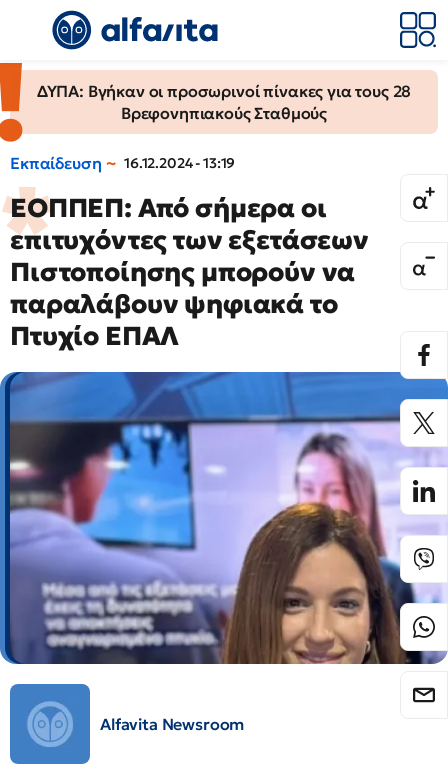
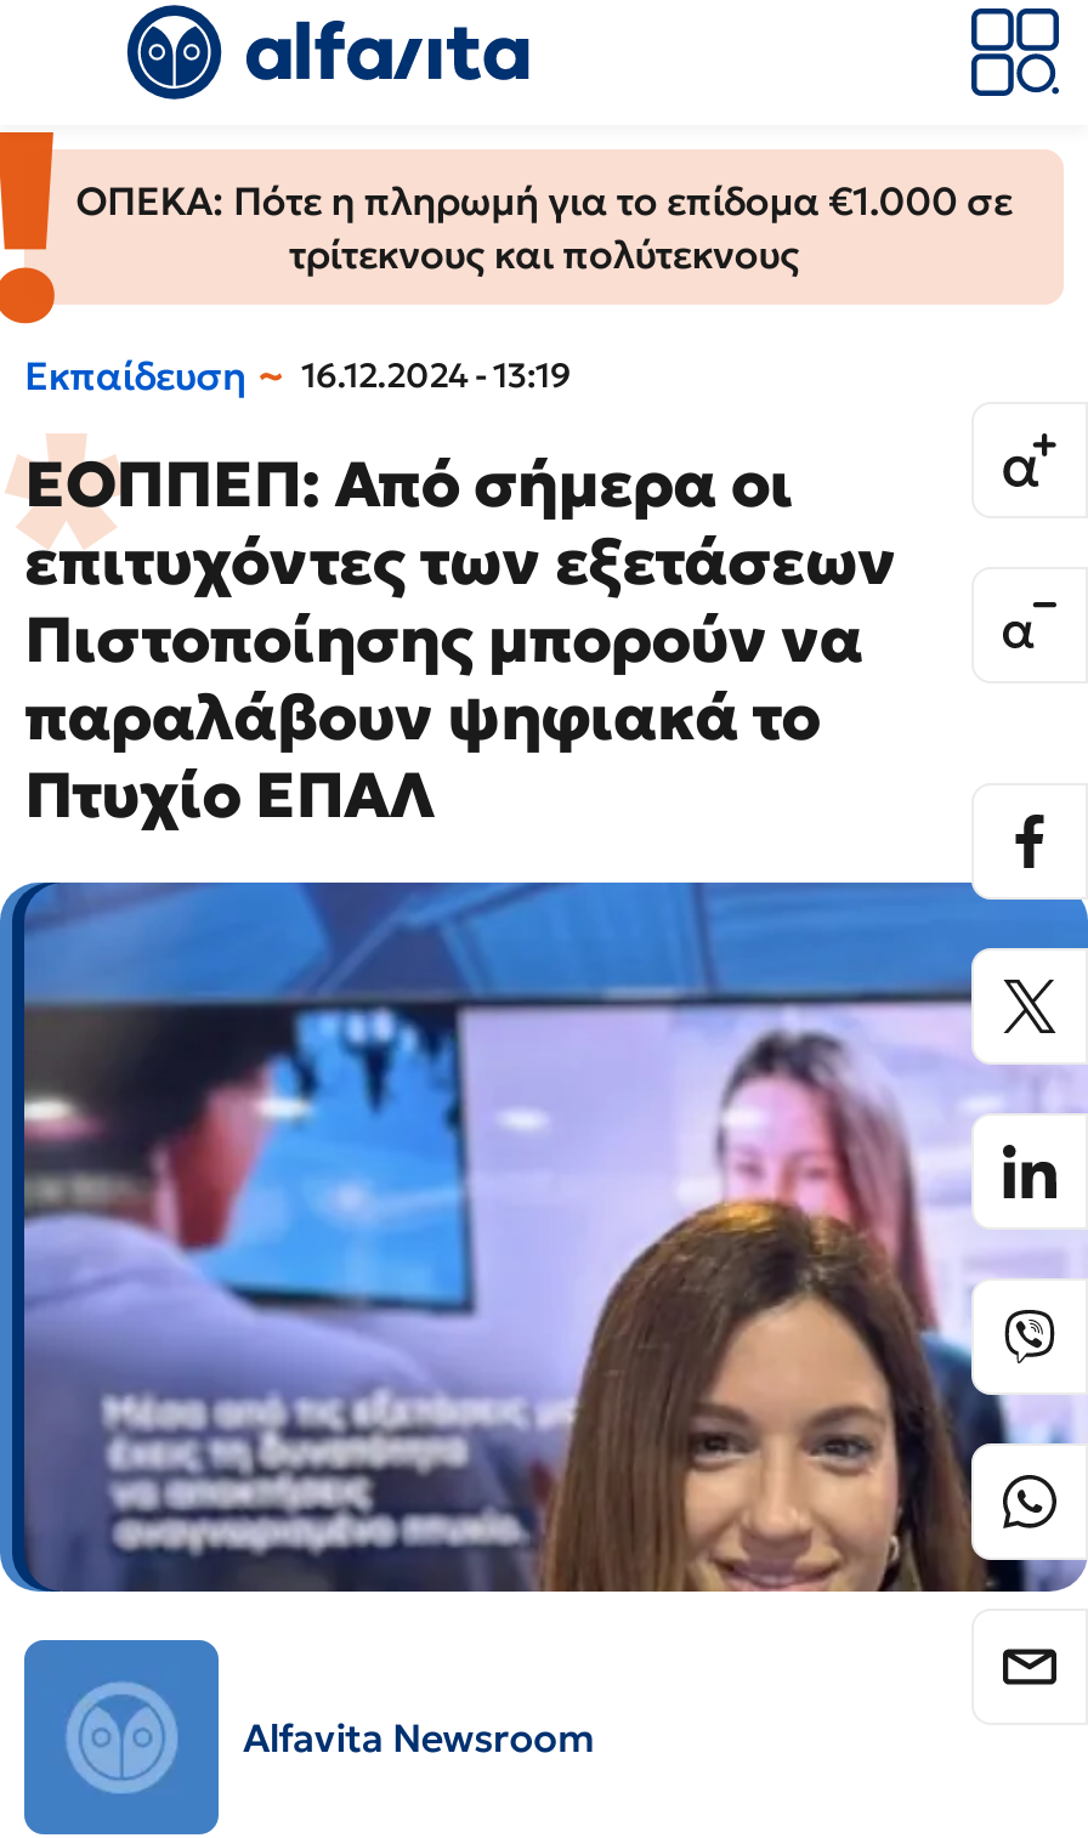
[37,81,411,123] ΔΥΠΑ: Βγήκαν οι προσωρινοί πίνακες για τους 28 | Βρεφονηπιακούς Σταθμούς -> [76,176,1012,278] ΟΠΕΚΑ: Πότε η πληρωμή για το επίδομα €1.000 σε | τρίτεκνους και πολύτεκνους

